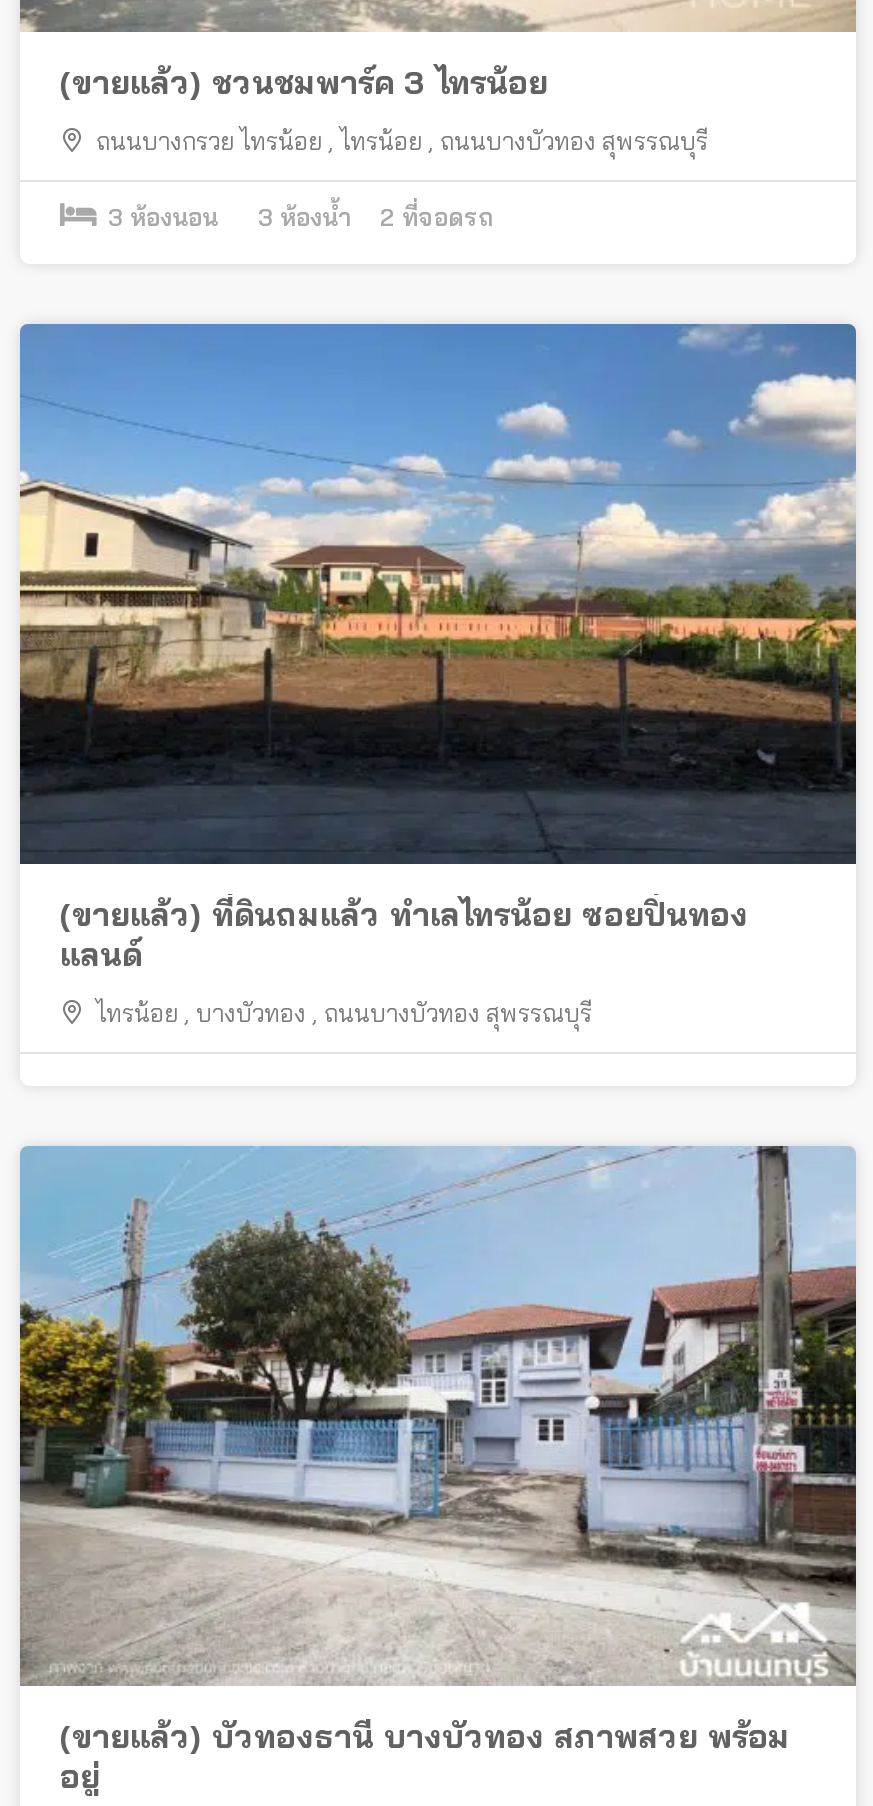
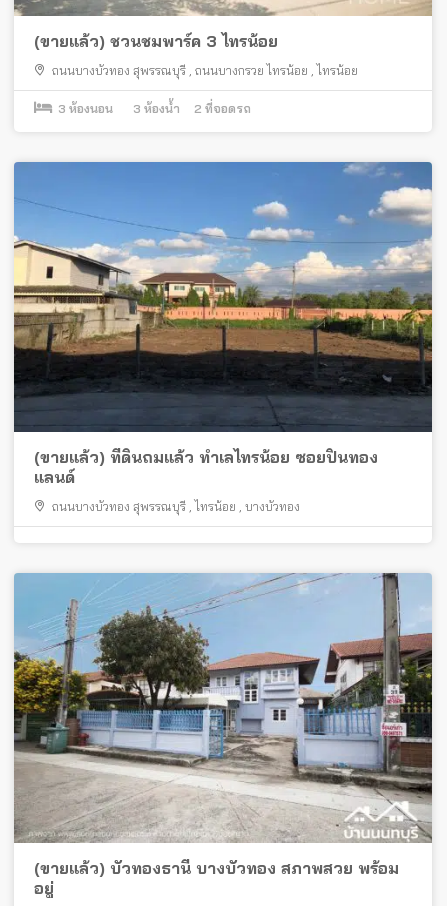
[96,127,708,157] ถนนบางกรวย ไทรน้อย , ไทรน้อย , ถนนบางบัวทอง สุพรรณบุรี -> [52,63,358,78] ถนนบางบัวทอง สุพรรณบุรี , ถนนบางกรวย ไทรน้อย , ไทรน้อย
[96,999,592,1029] ไทรน้อย , บางบัวทอง , ถนนบางบัวทอง สุพรรณบุรี -> [52,499,300,514] ถนนบางบัวทอง สุพรรณบุรี , ไทรน้อย , บางบัวทอง

